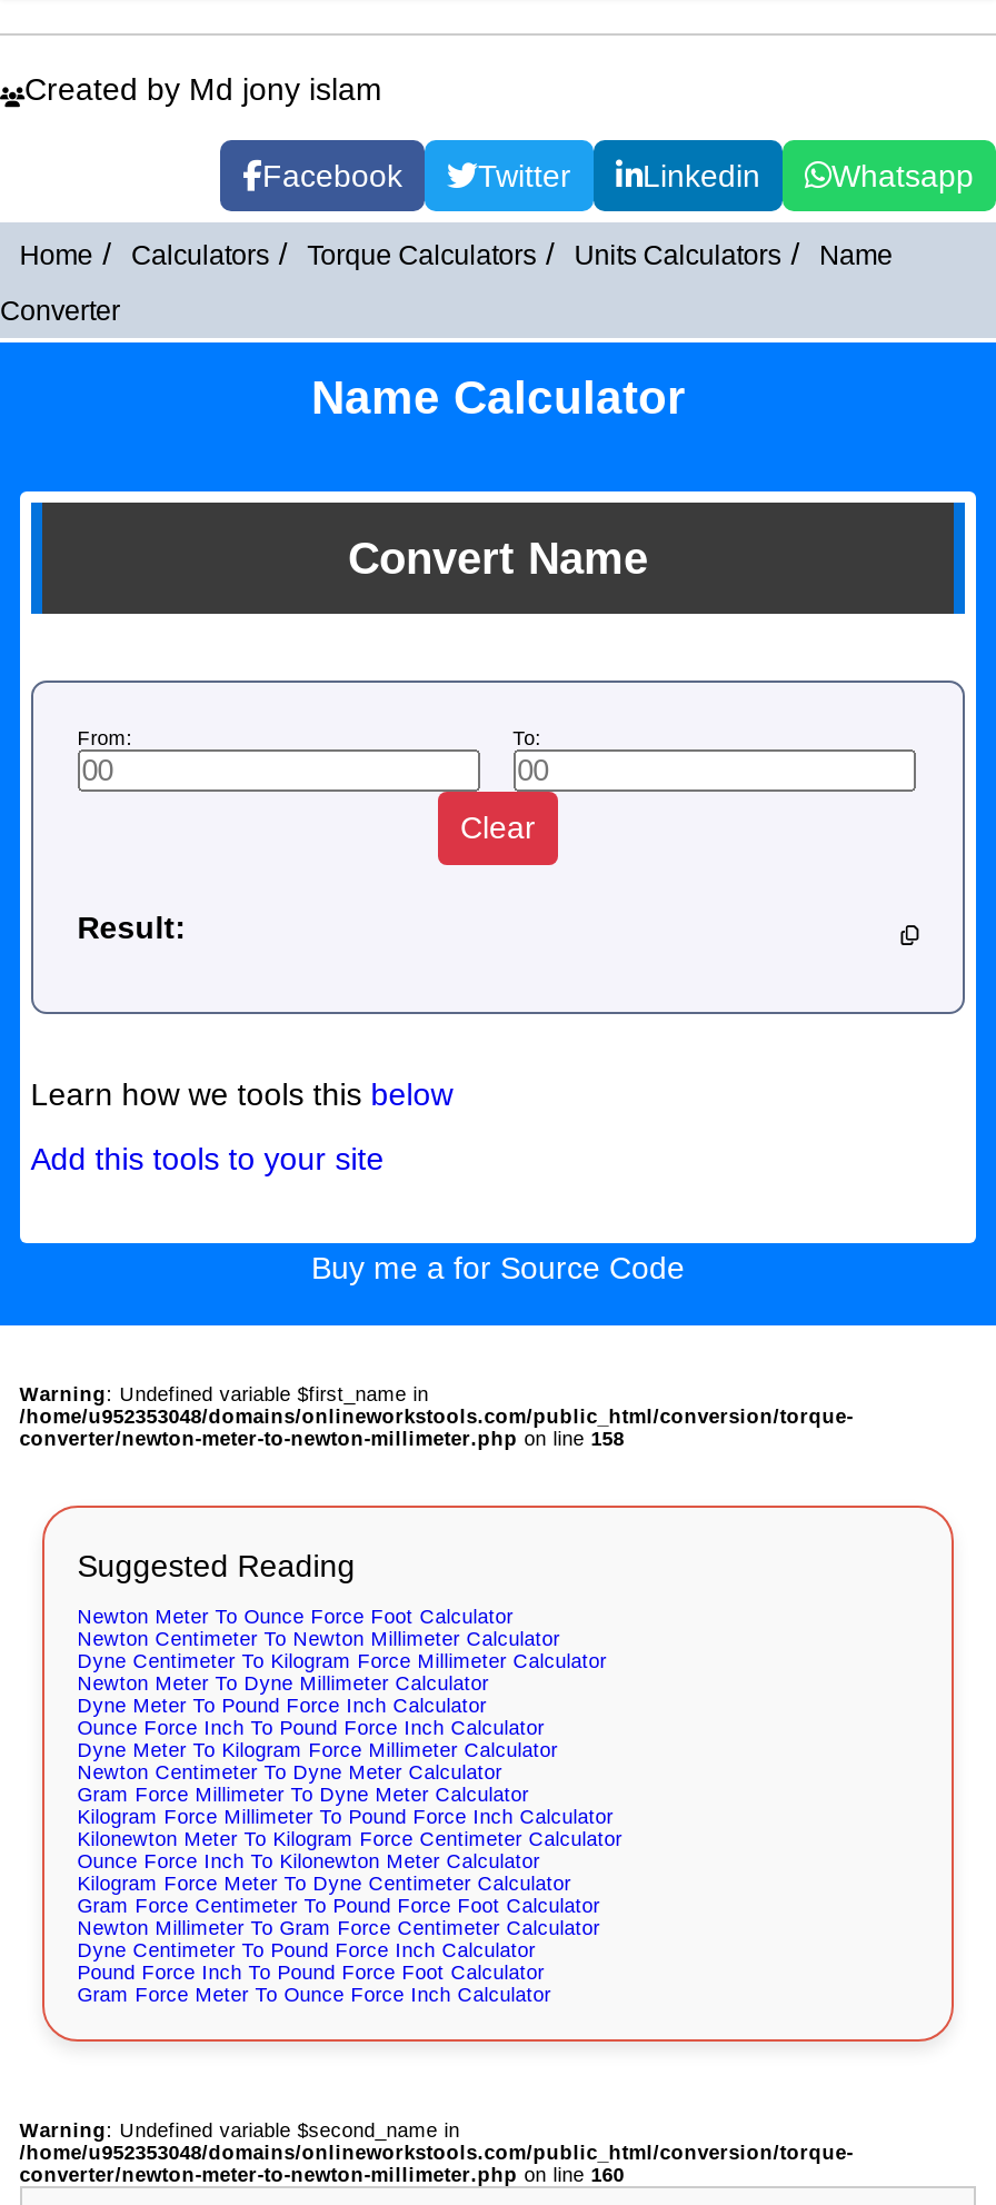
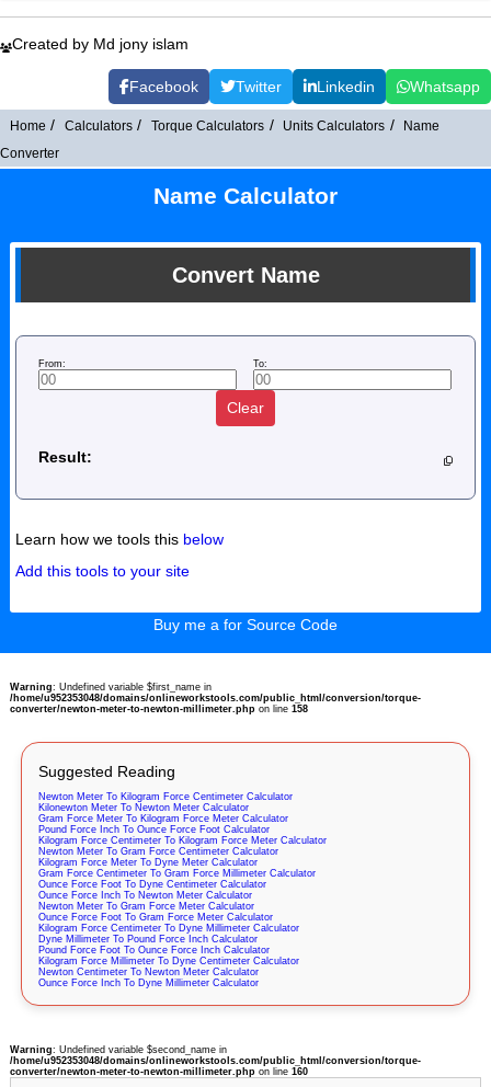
[77,1606,622,2007] Newton Meter To Ounce Force Foot Calculator | Newton Centimeter To Newton Millimeter Calculator | Dyne Centimeter To Kilogram Force Millimeter Calculator | Newton Meter To Dyne Millimeter Calculator | Dyne Meter To Pound Force Inch Calculator | Ounce Force Inch To Pound Force Inch Calculator | Dyne Meter To Kilogram Force Millimeter Calculator | Newton Centimeter To Dyne Meter Calculator | Gram Force Millimeter To Dyne Meter Calculator | Kilogram Force Millimeter To Pound Force Inch Calculator | Kilonewton Meter To Kilogram Force Centimeter Calculator | Ounce Force Inch To Kilonewton Meter Calculator | Kilogram Force Meter To Dyne Centimeter Calculator | Gram Force Centimeter To Pound Force Foot Calculator | Newton Millimeter To Gram Force Centimeter Calculator | Dyne Centimeter To Pound Force Inch Calculator | Pound Force Inch To Pound Force Foot Calculator | Gram Force Meter To Ounce Force Inch Calculator -> [38,791,326,989] Newton Meter To Kilogram Force Centimeter Calculator | Kilonewton Meter To Newton Meter Calculator | Gram Force Meter To Kilogram Force Meter Calculator | Pound Force Inch To Ounce Force Foot Calculator | Kilogram Force Centimeter To Kilogram Force Meter Calculator | Newton Meter To Gram Force Centimeter Calculator | Kilogram Force Meter To Dyne Meter Calculator | Gram Force Centimeter To Gram Force Millimeter Calculator | Ounce Force Foot To Dyne Centimeter Calculator | Ounce Force Inch To Newton Meter Calculator | Newton Meter To Gram Force Meter Calculator | Ounce Force Foot To Gram Force Meter Calculator | Kilogram Force Centimeter To Dyne Millimeter Calculator | Dyne Millimeter To Pound Force Inch Calculator | Pound Force Foot To Ounce Force Inch Calculator | Kilogram Force Millimeter To Dyne Centimeter Calculator | Newton Centimeter To Newton Meter Calculator | Ounce Force Inch To Dyne Millimeter Calculator

